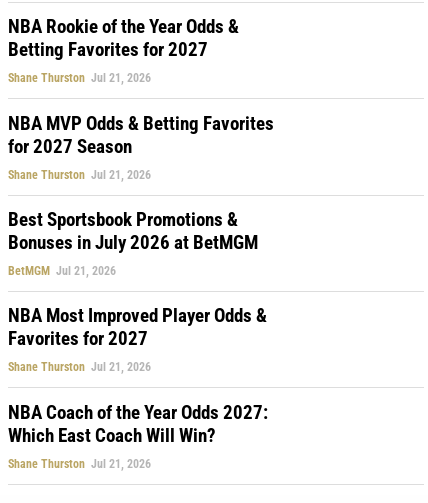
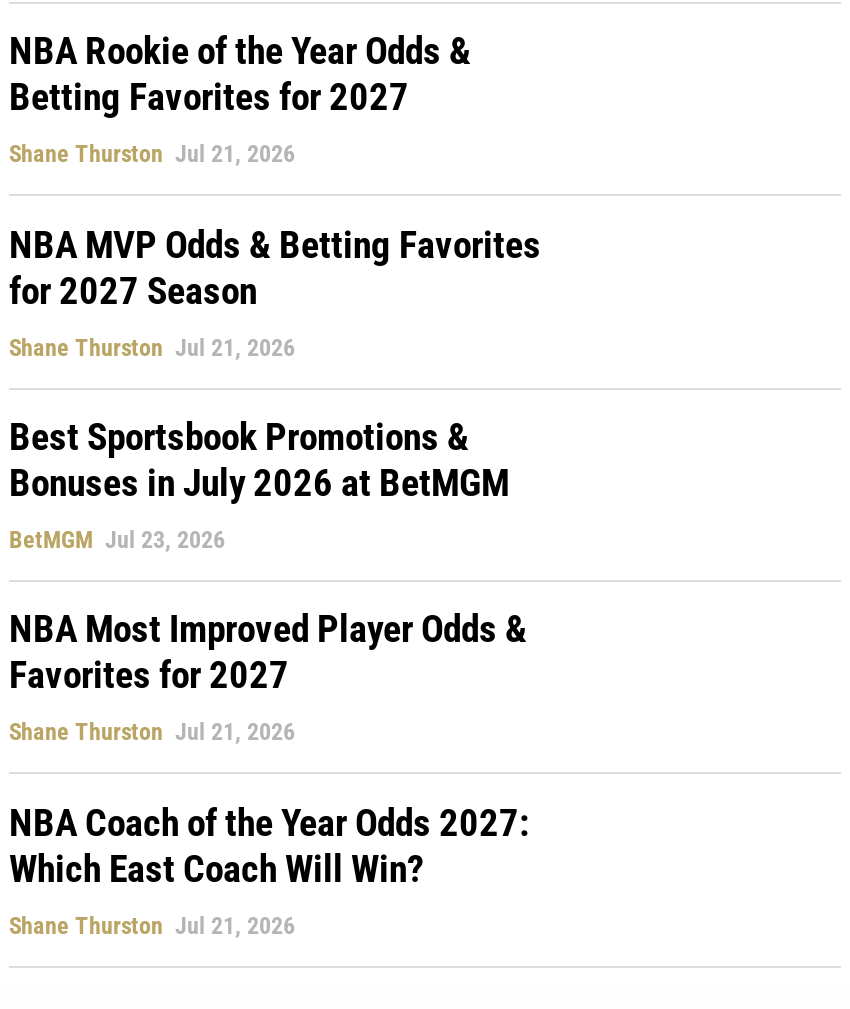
[8,264,116,278] BetMGM Jul 21, 2026 -> [9,526,225,554] BetMGM Jul 23, 2026

